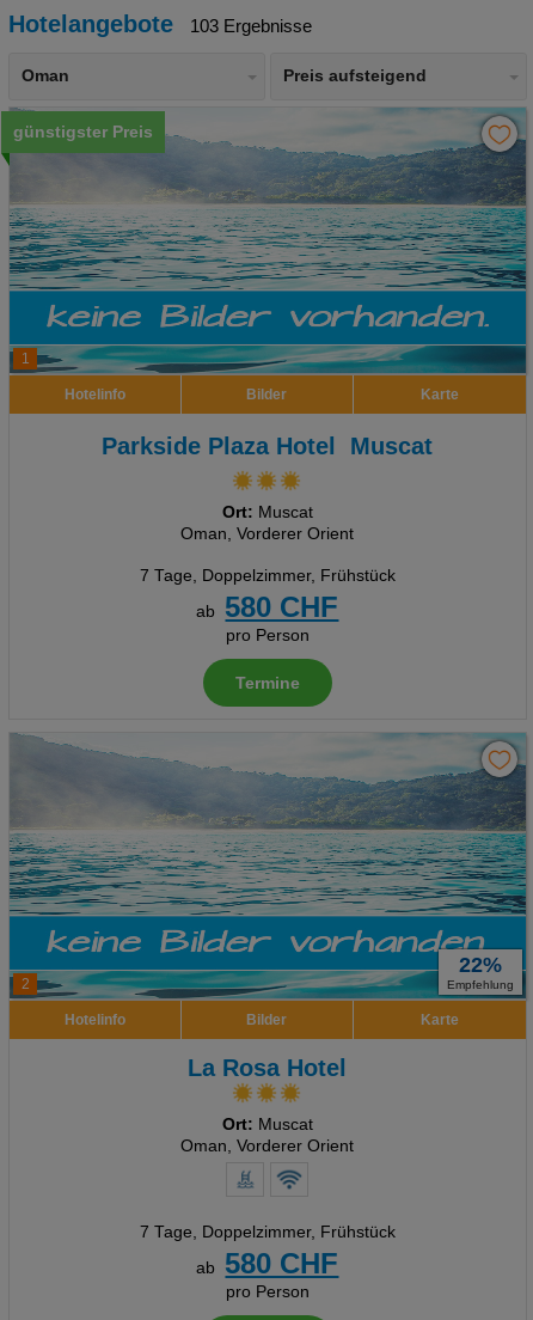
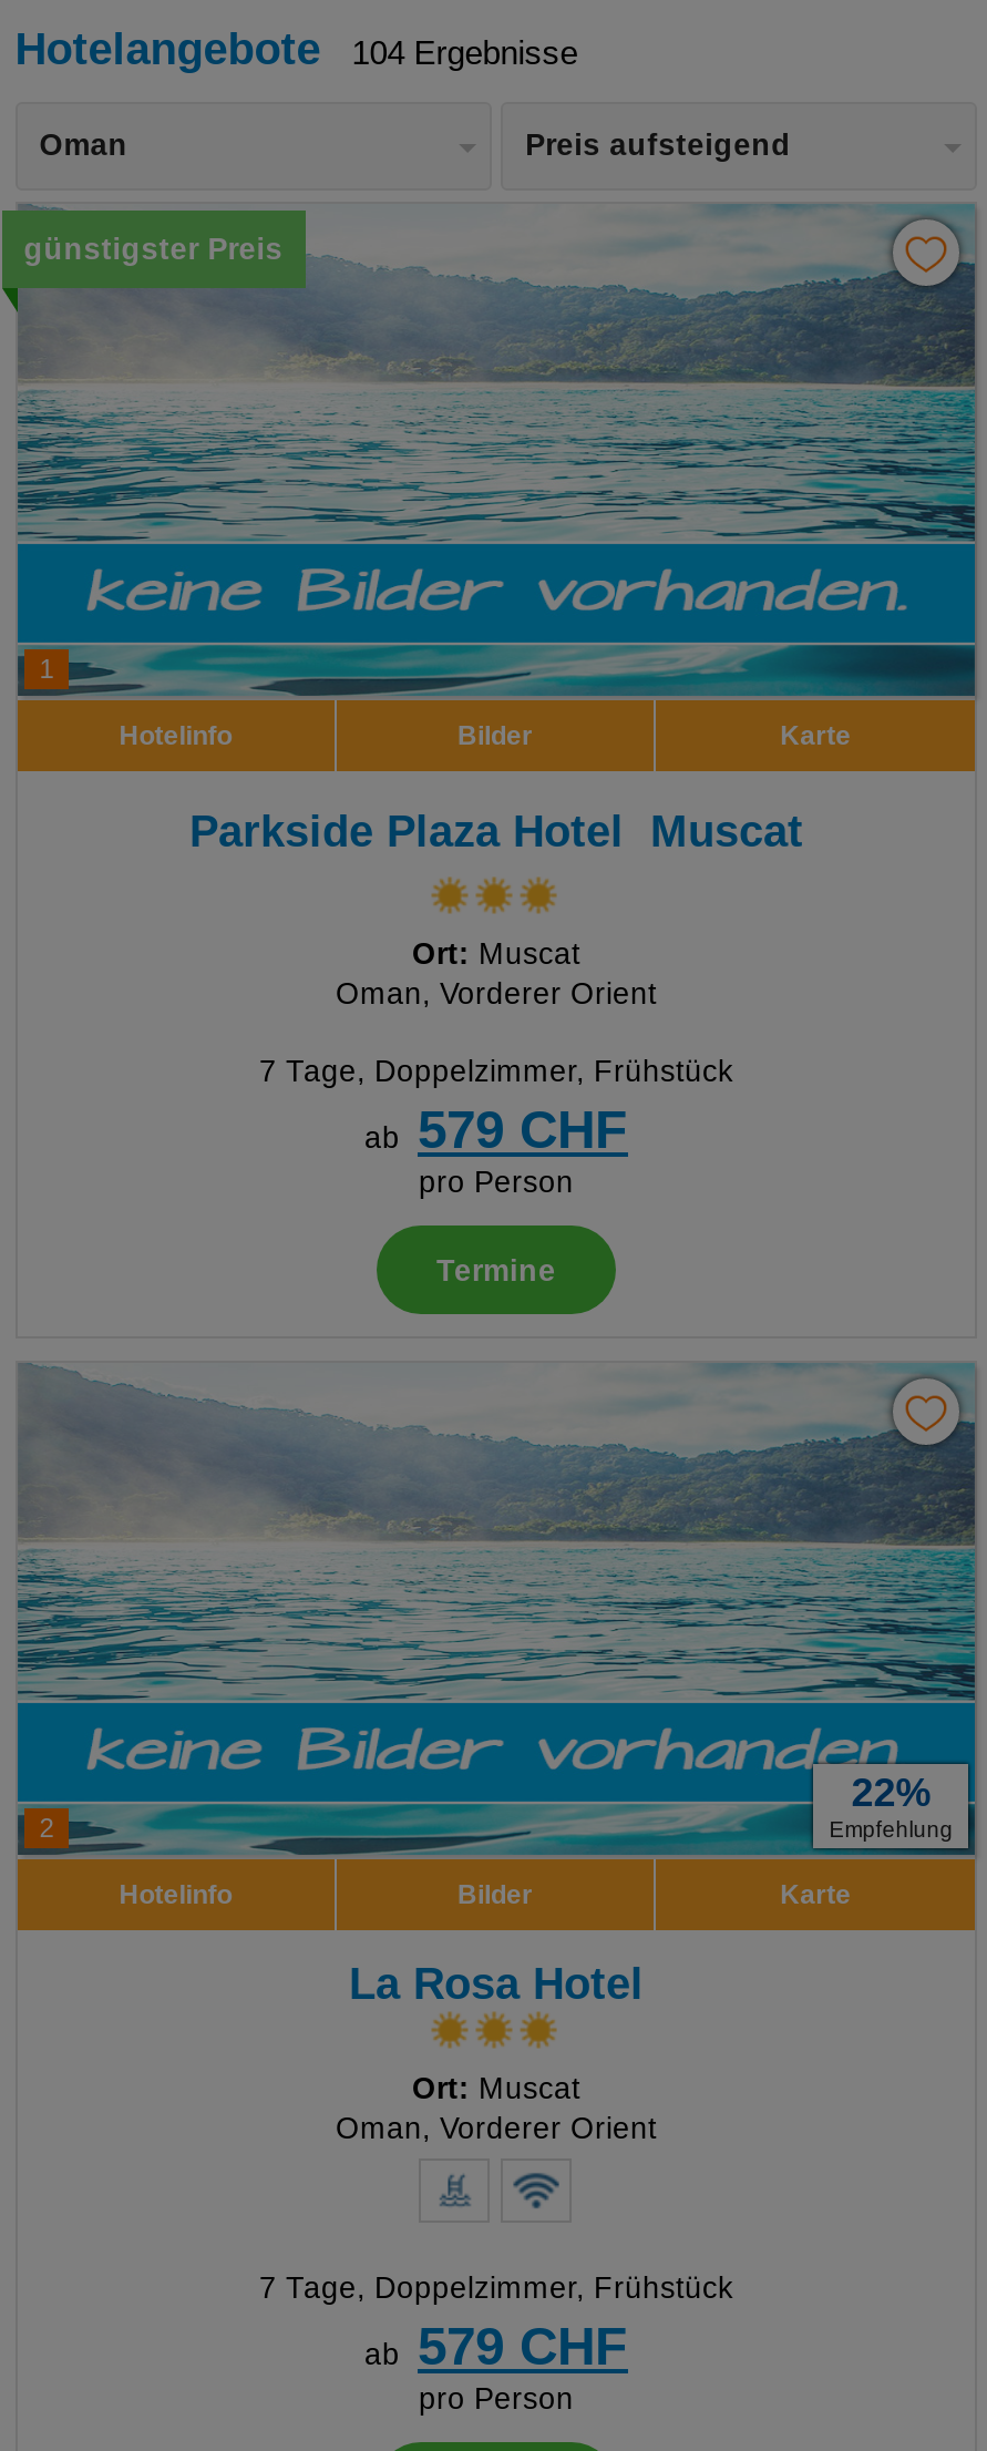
[8,11,312,37] Hotelangebote 103 Ergebnisse -> [15,24,578,73] Hotelangebote 104 Ergebnisse
[197,591,339,623] ab 580 CHF -> [364,1099,628,1159] ab 579 CHF
[197,1247,339,1279] ab 580 CHF -> [364,2316,628,2376] ab 579 CHF

